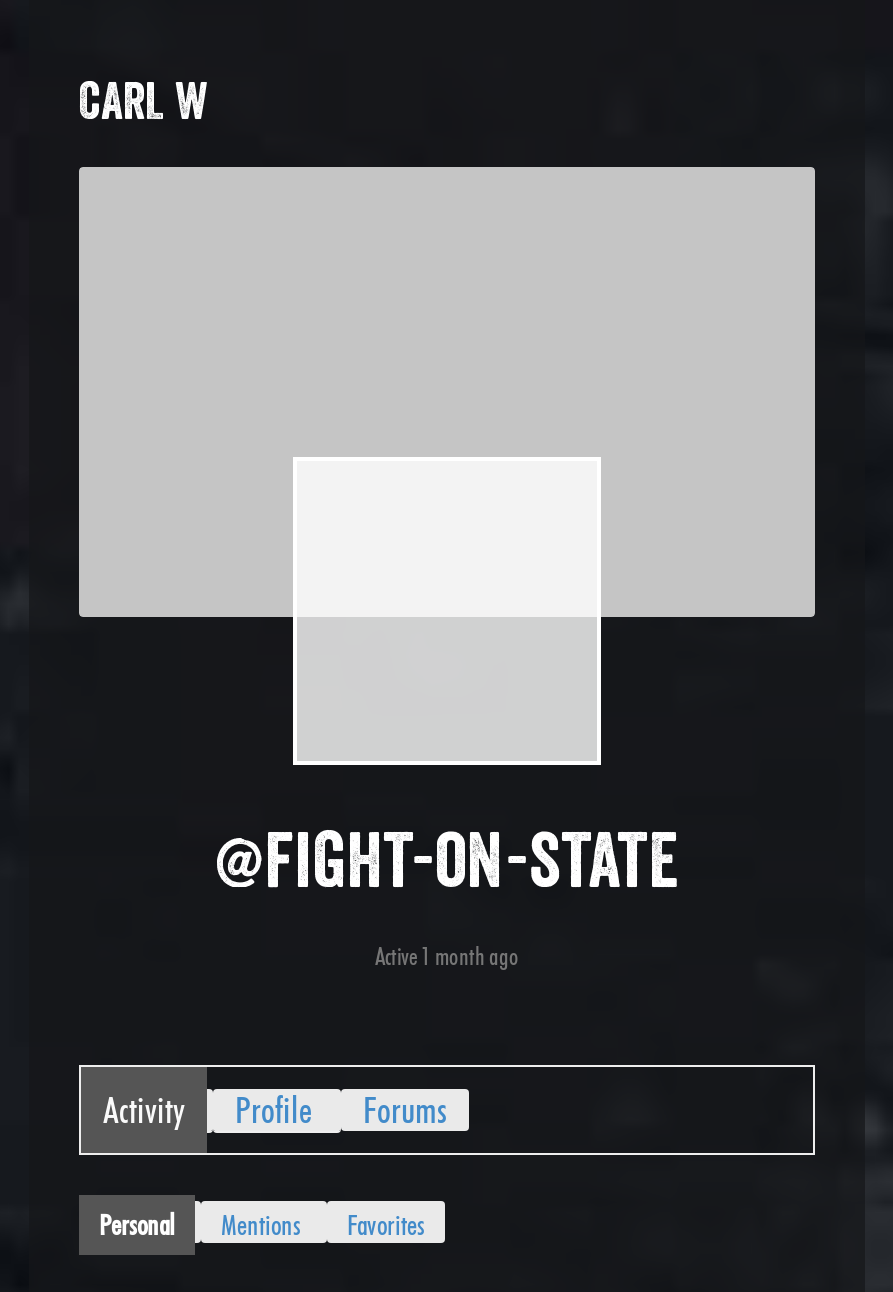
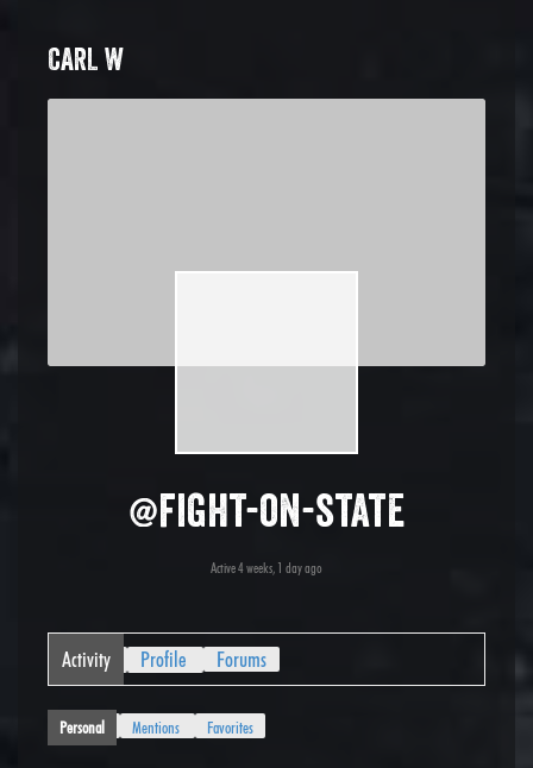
[375,940,519,970] Active 1 month ago -> [211,558,322,576] Active 4 weeks, 1 day ago

